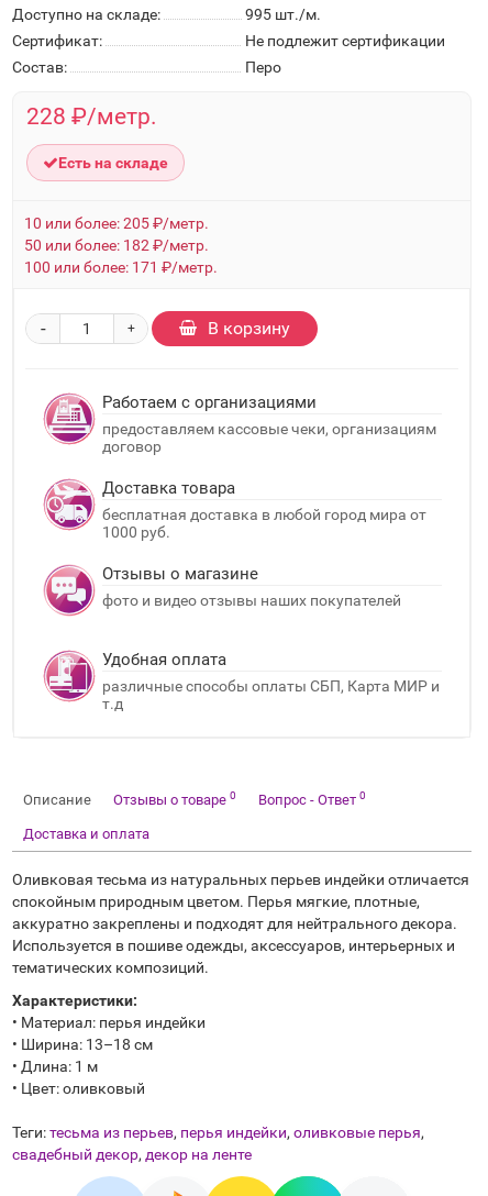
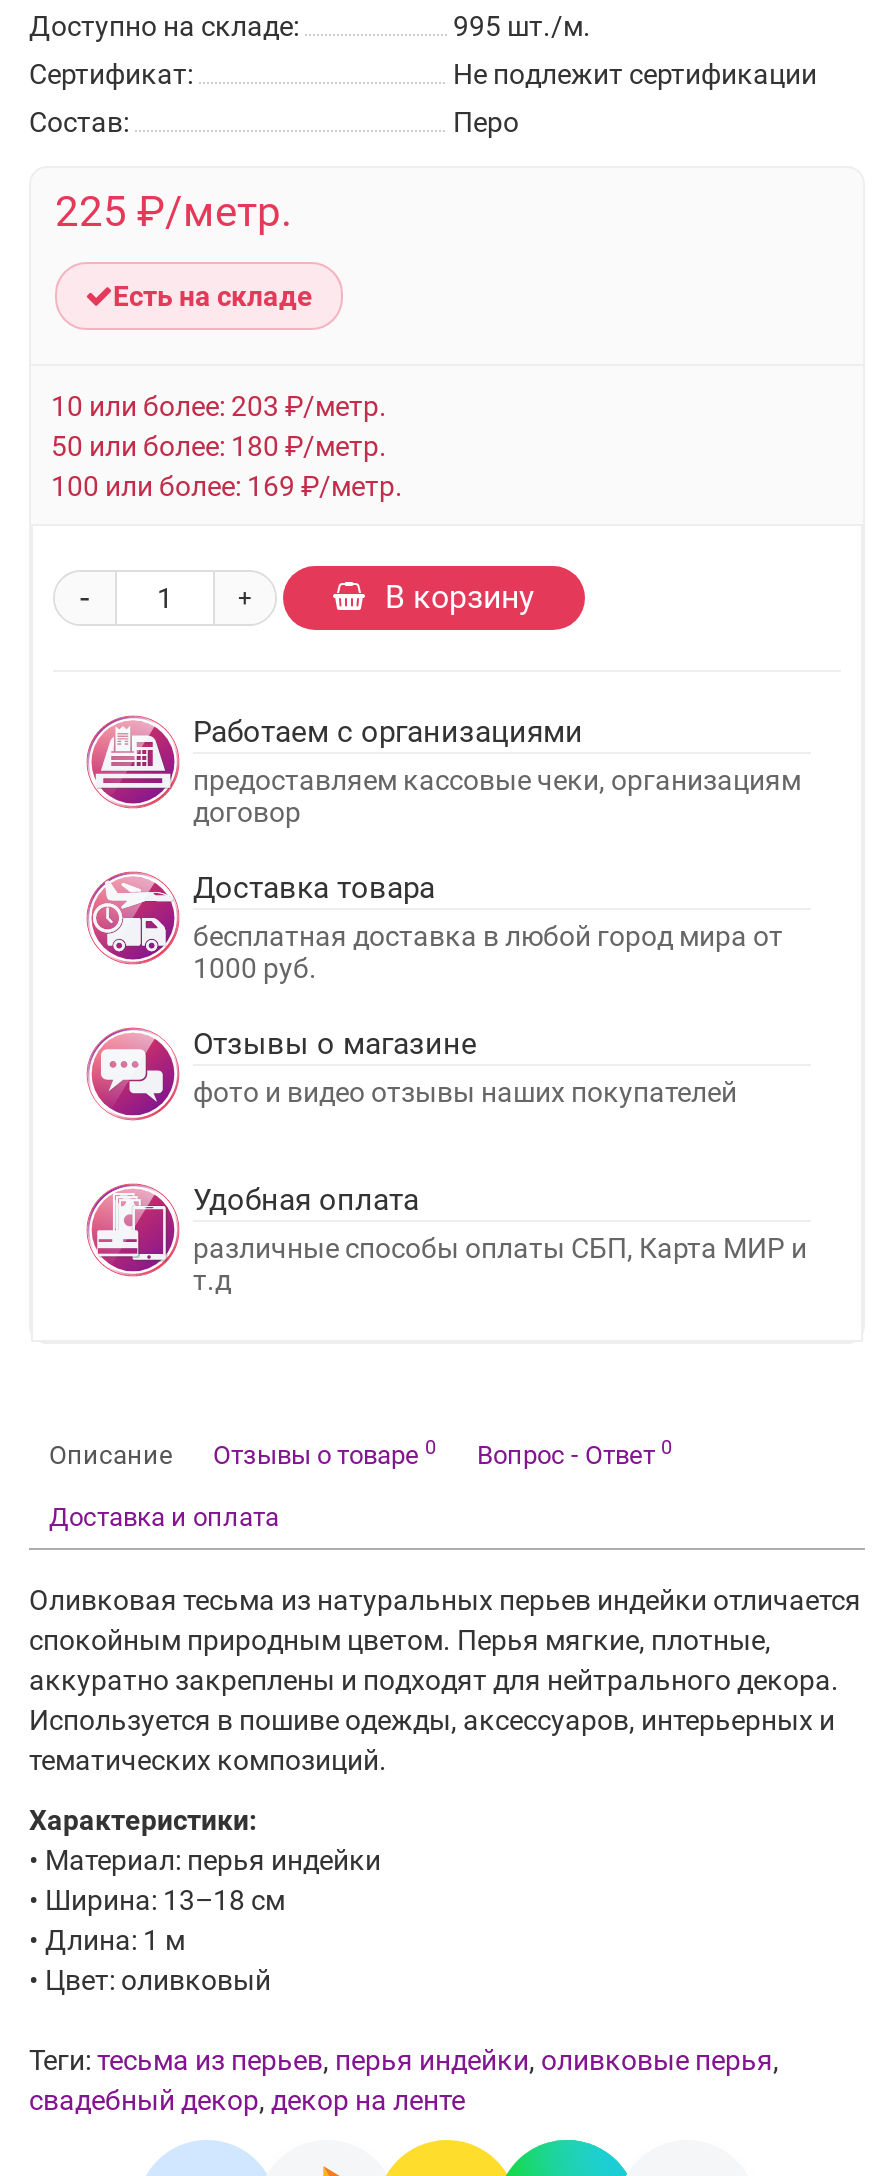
[26,103,157,130] 228 ₽/метр. -> [55,188,293,236] 225 ₽/метр.
[24,214,209,232] 10 или более: 205 ₽/метр. -> [51,390,387,422] 10 или более: 203 ₽/метр.
[24,236,209,254] 50 или более: 182 ₽/метр. -> [51,430,387,462] 50 или более: 180 ₽/метр.
[24,258,218,276] 100 или более: 171 ₽/метр. -> [51,470,403,502] 100 или более: 169 ₽/метр.

